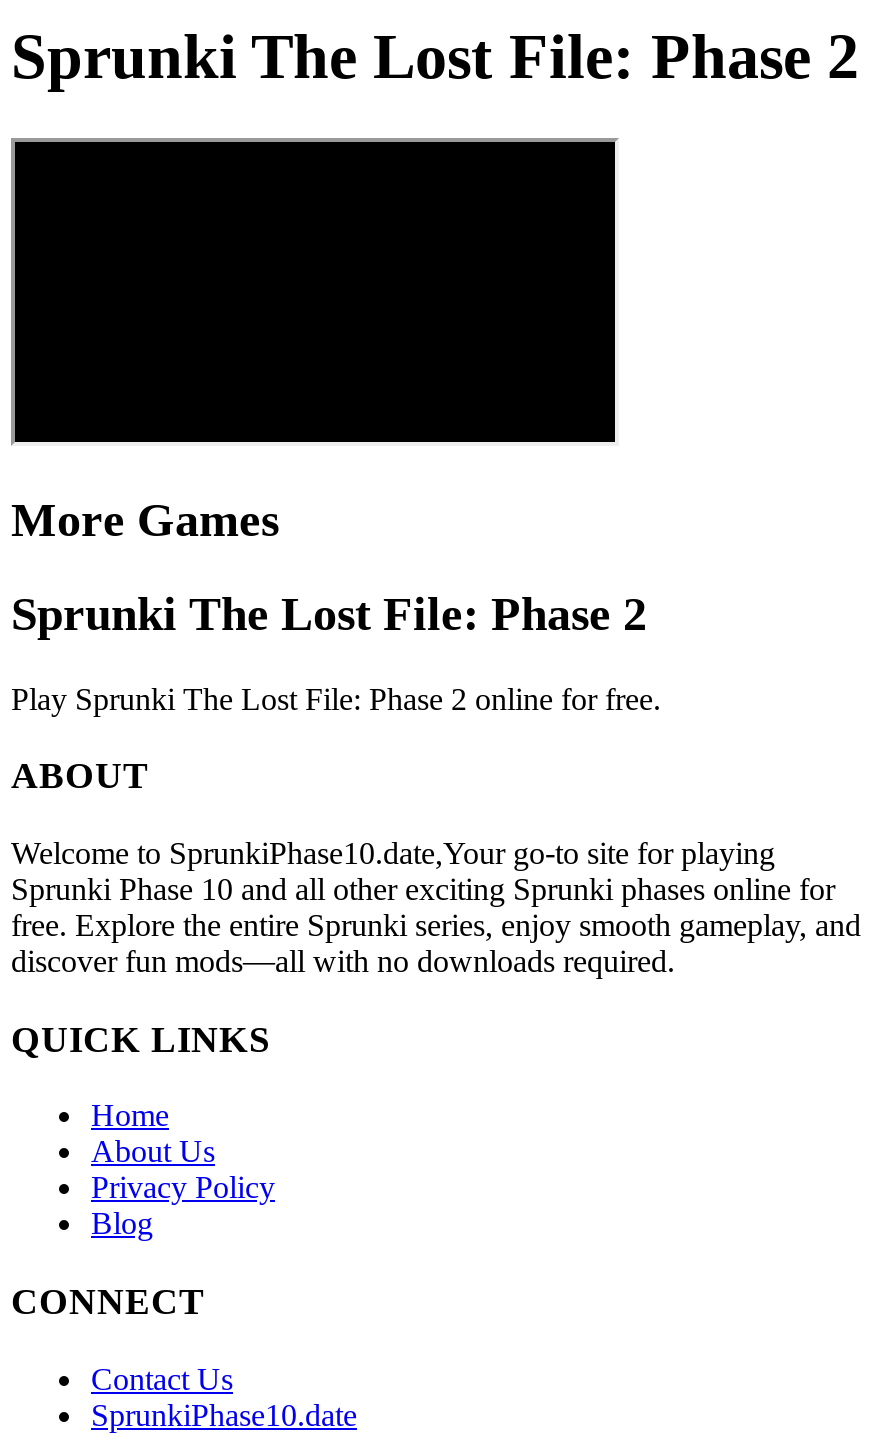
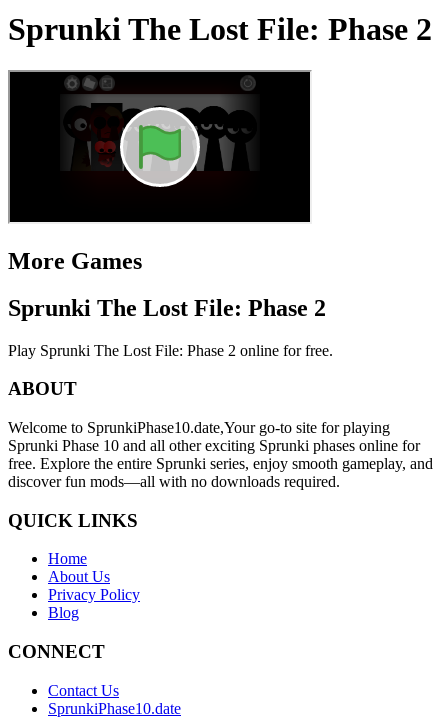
none -> [65,76,255,188] [image]

